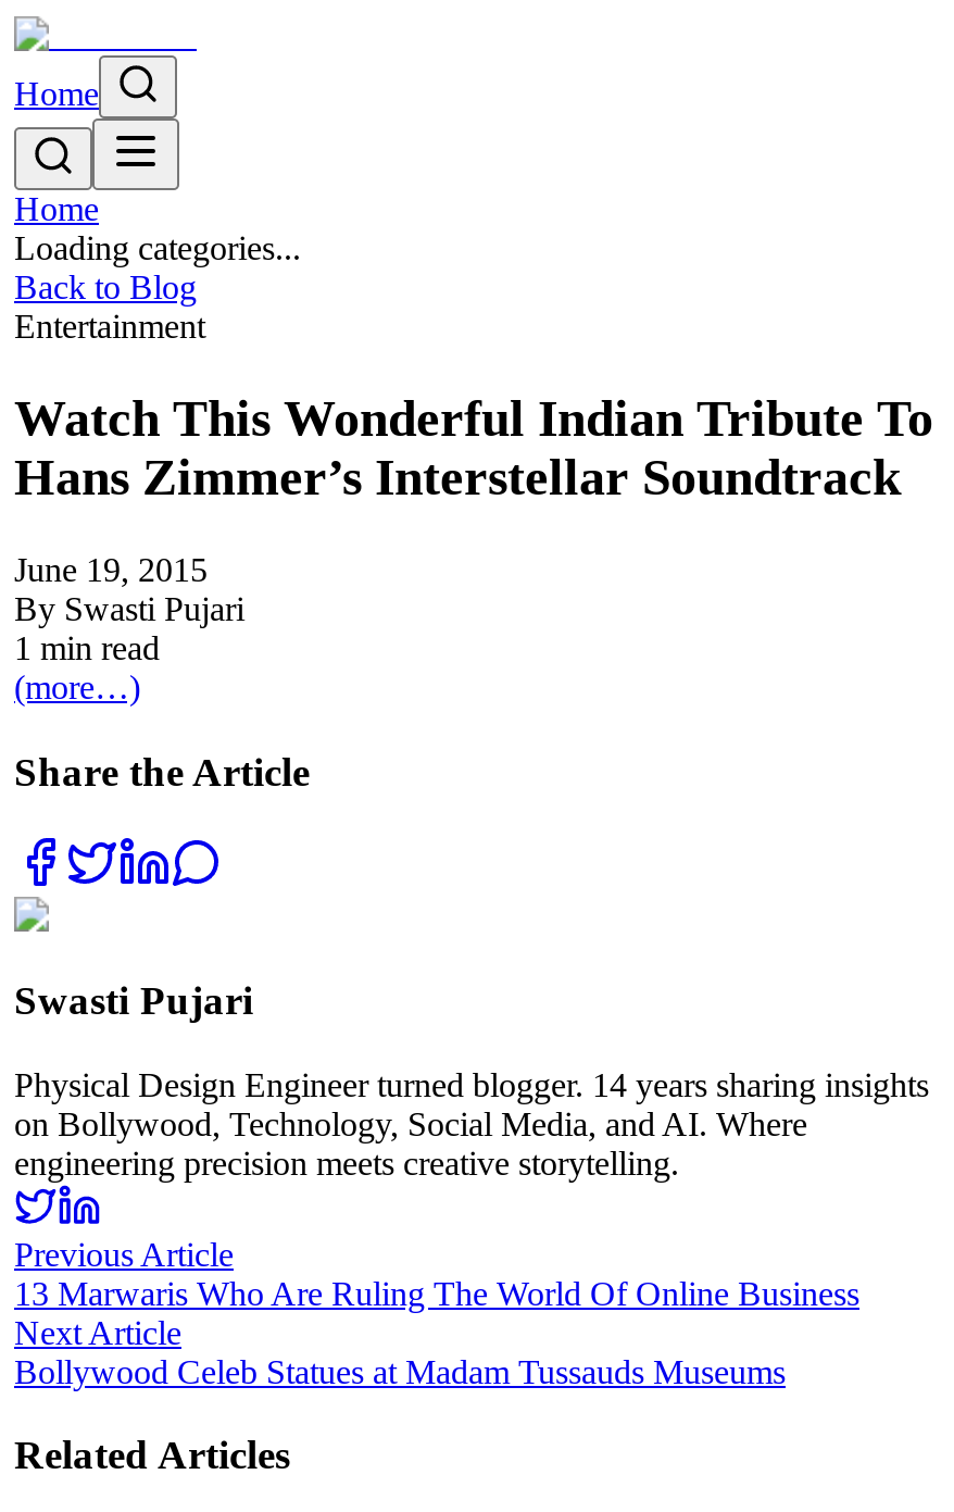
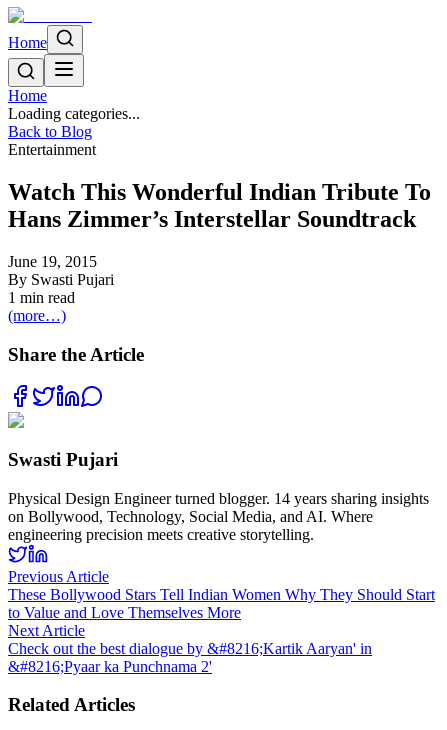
[14,1274,859,1311] 13 Marwaris Who Are Ruling The World Of Online Business -> [8,586,435,621] These Bollywood Stars Tell Indian Women Why They Should Start | to Value and Love Themselves More
[14,1353,786,1390] Bollywood Celeb Statues at Madam Tussauds Museums -> [8,640,372,675] Check out the best dialogue by &#8216;Kartik Aaryan' in | &#8216;Pyaar ka Punchnama 2'

